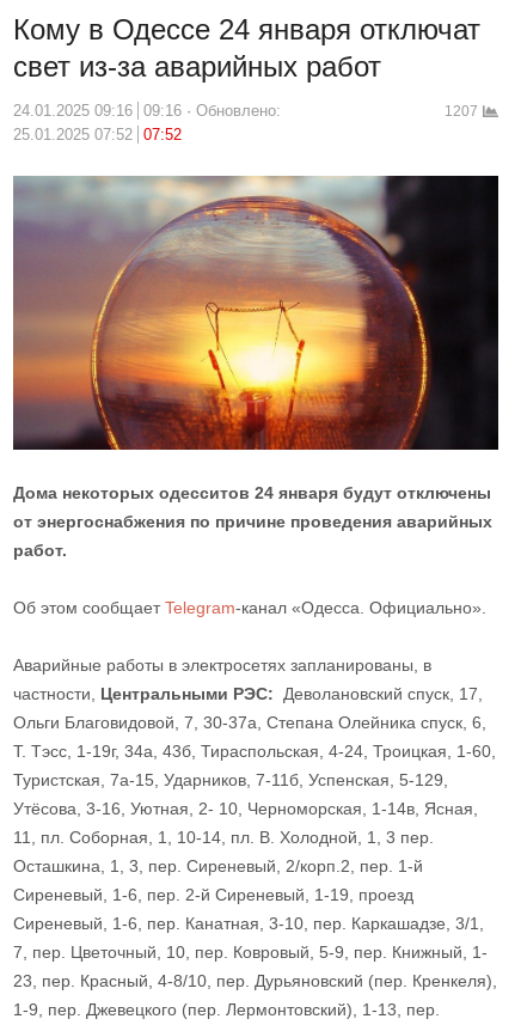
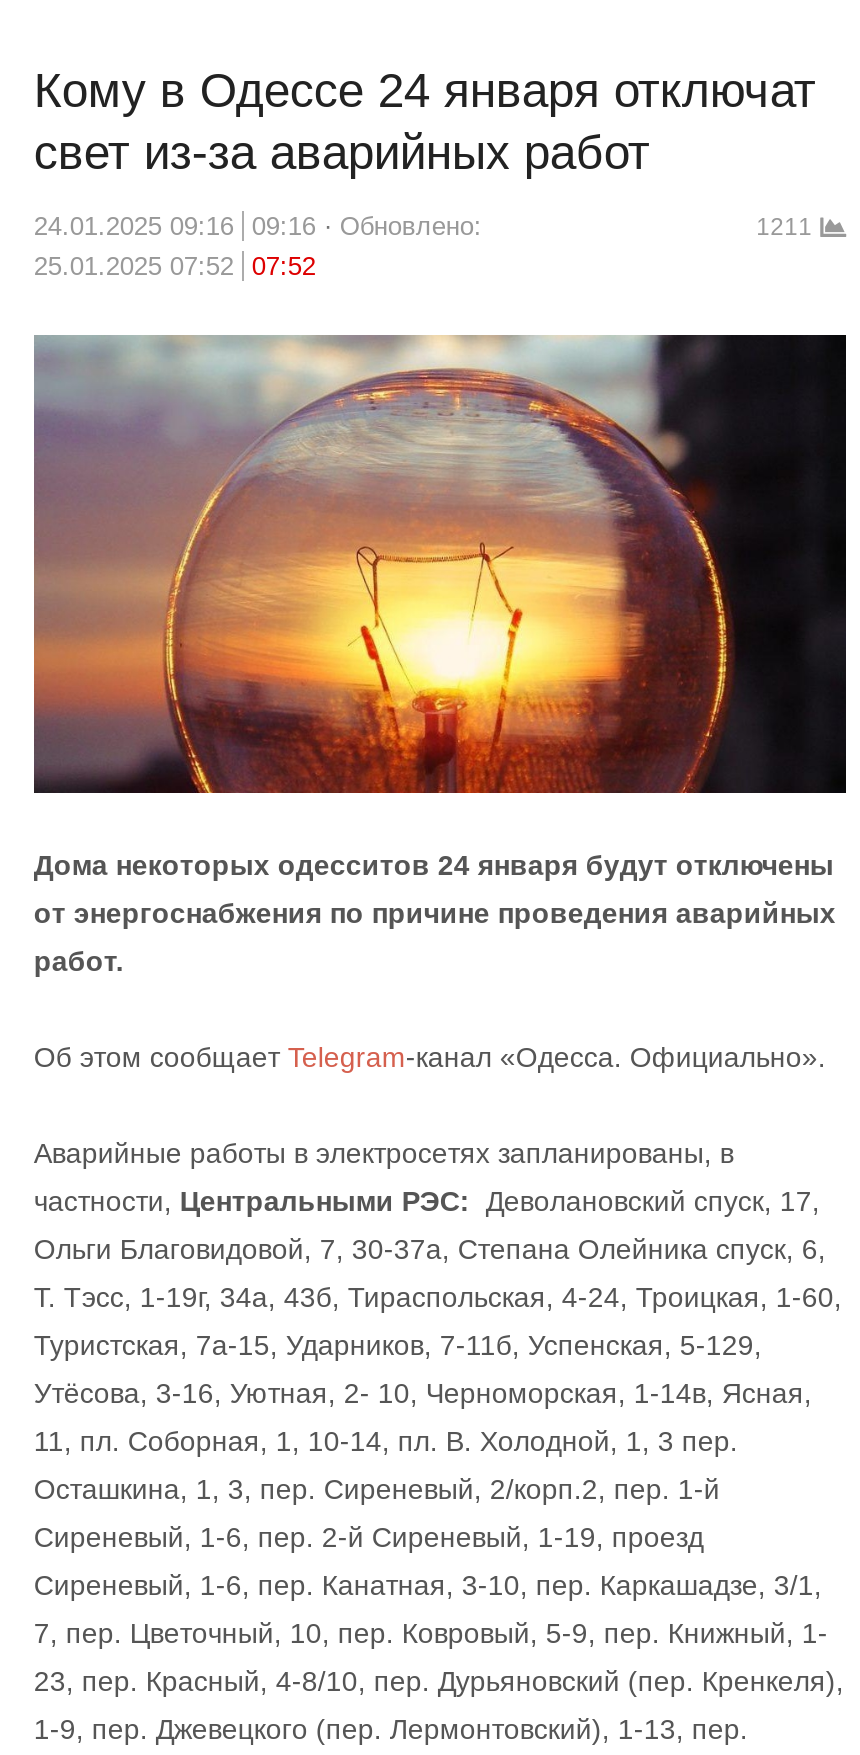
[445,103,478,120] 1207 -> [756,213,812,241] 1211

